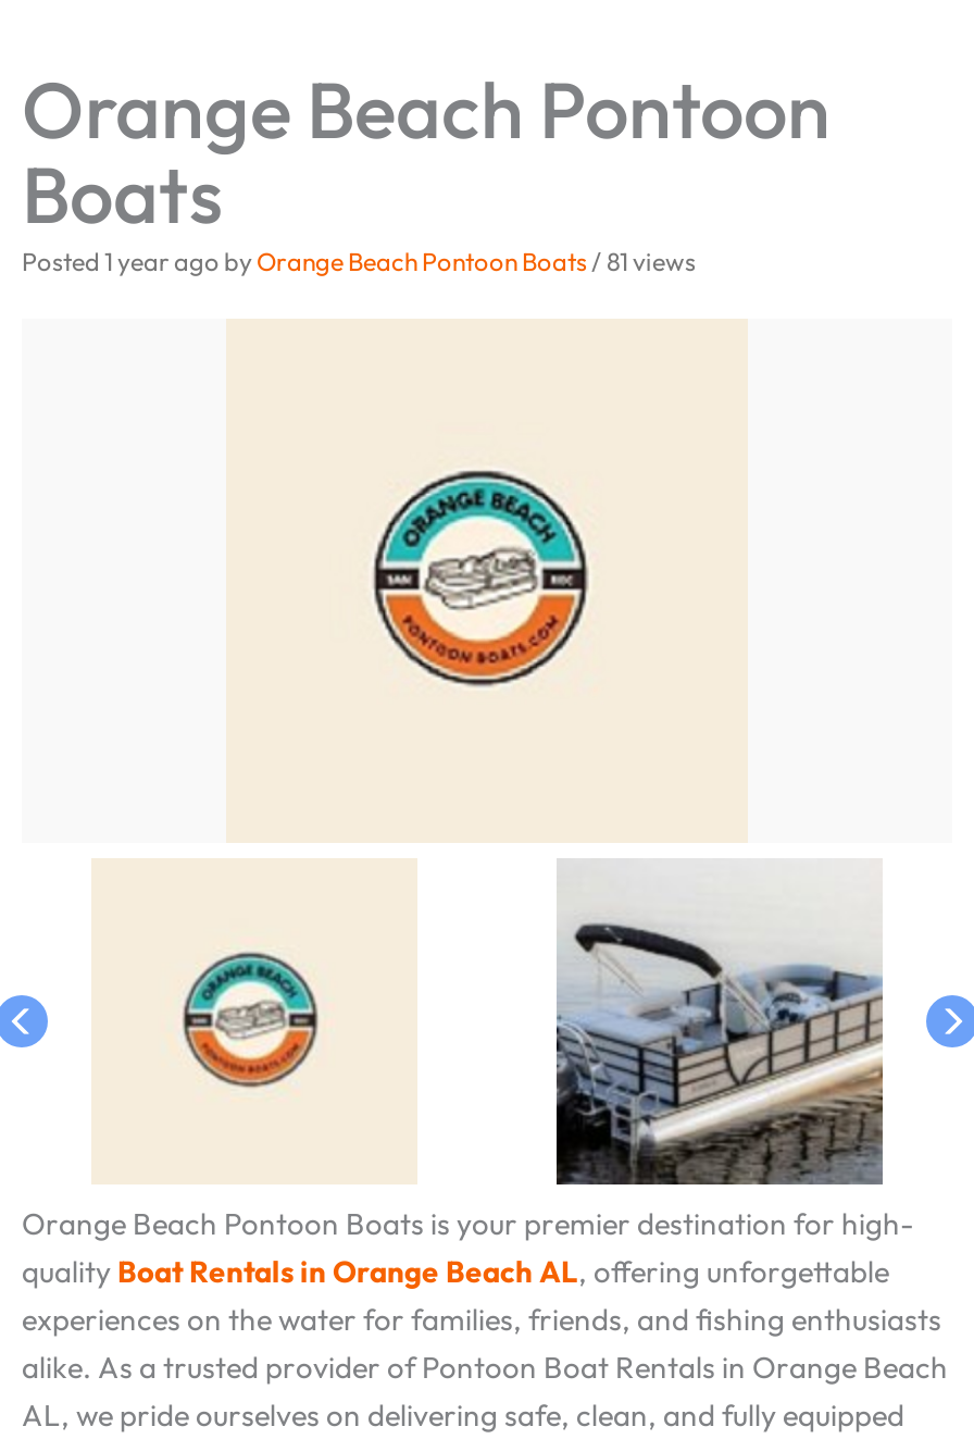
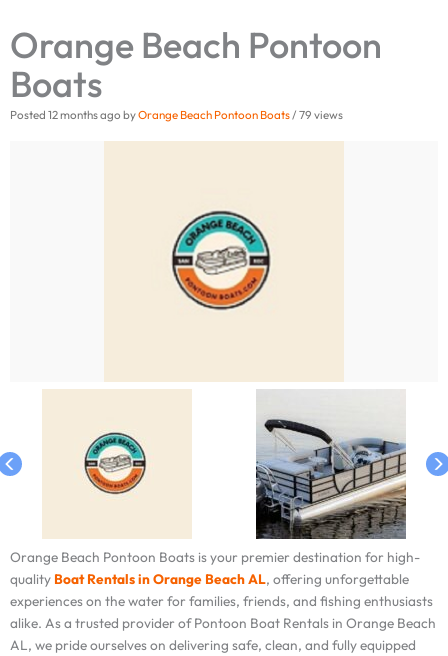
[22,245,696,278] Posted 1 year ago by Orange Beach Pontoon Boats / 81 views -> [10,107,343,122] Posted 12 months ago by Orange Beach Pontoon Boats / 79 views

